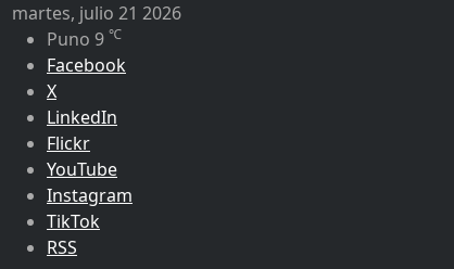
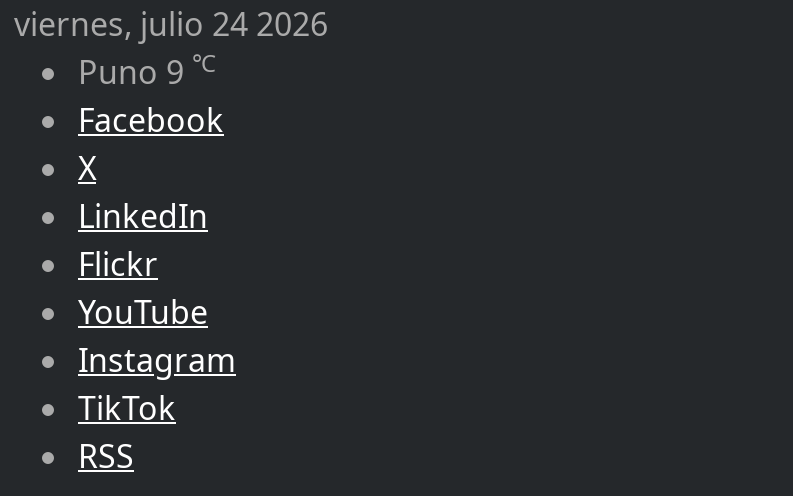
[12,1,181,25] martes, julio 21 2026 -> [14,2,328,46] viernes, julio 24 2026

